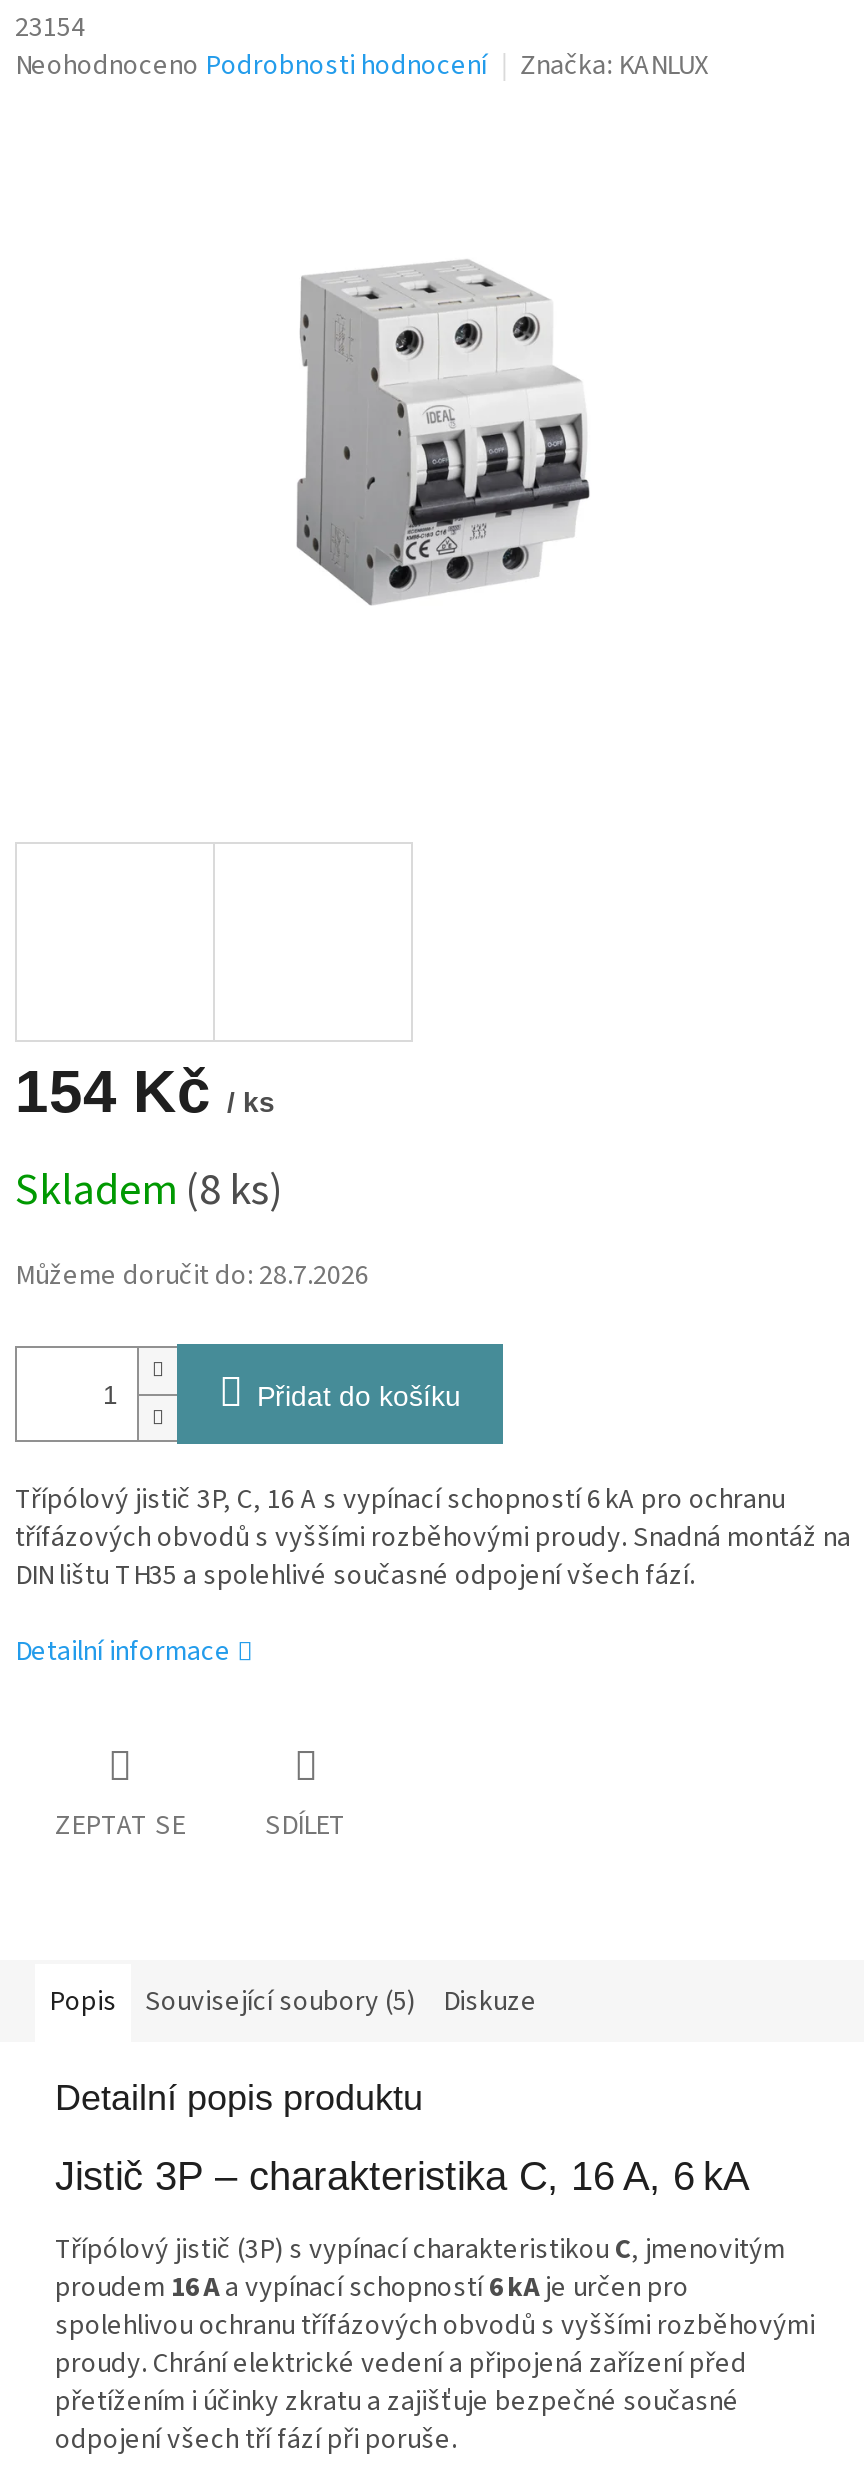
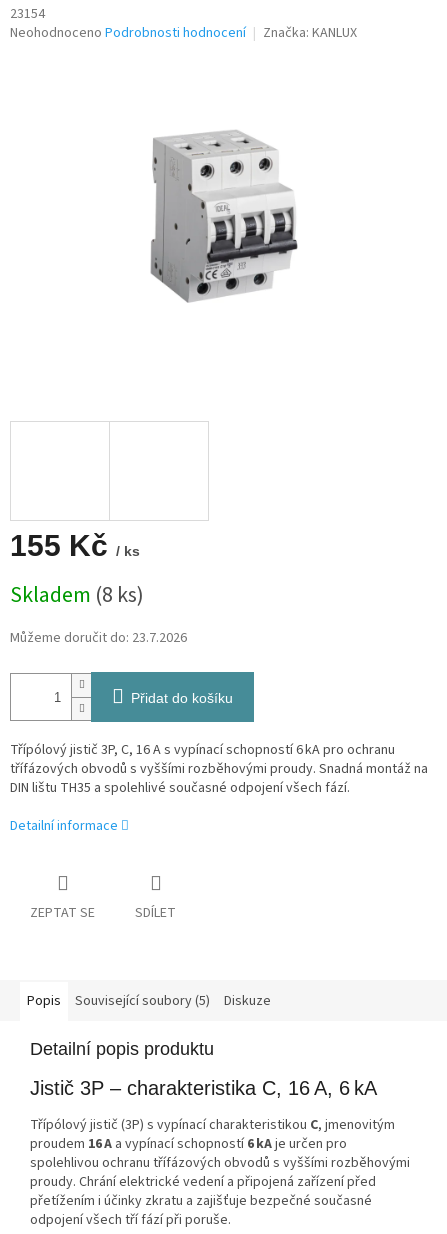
[15,1059,275,1125] 154 Kč / ks -> [10,529,140,562] 155 Kč / ks
[15,1257,369,1297] Můžeme doručit do: 28.7.2026 -> [10,628,187,648] Můžeme doručit do: 23.7.2026

